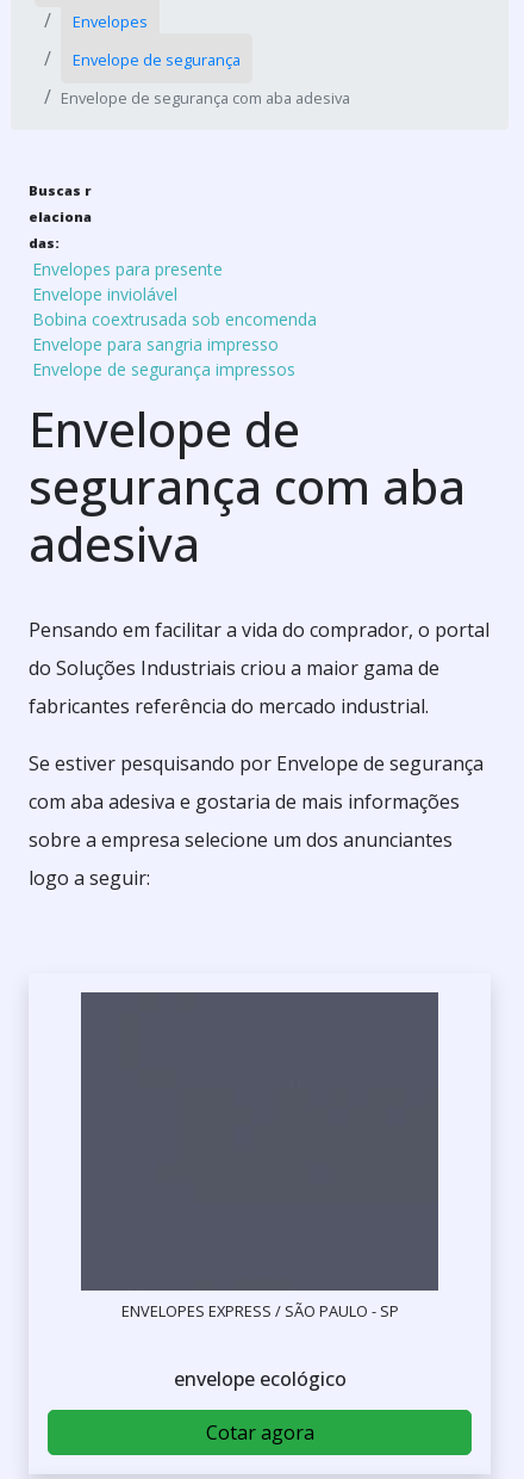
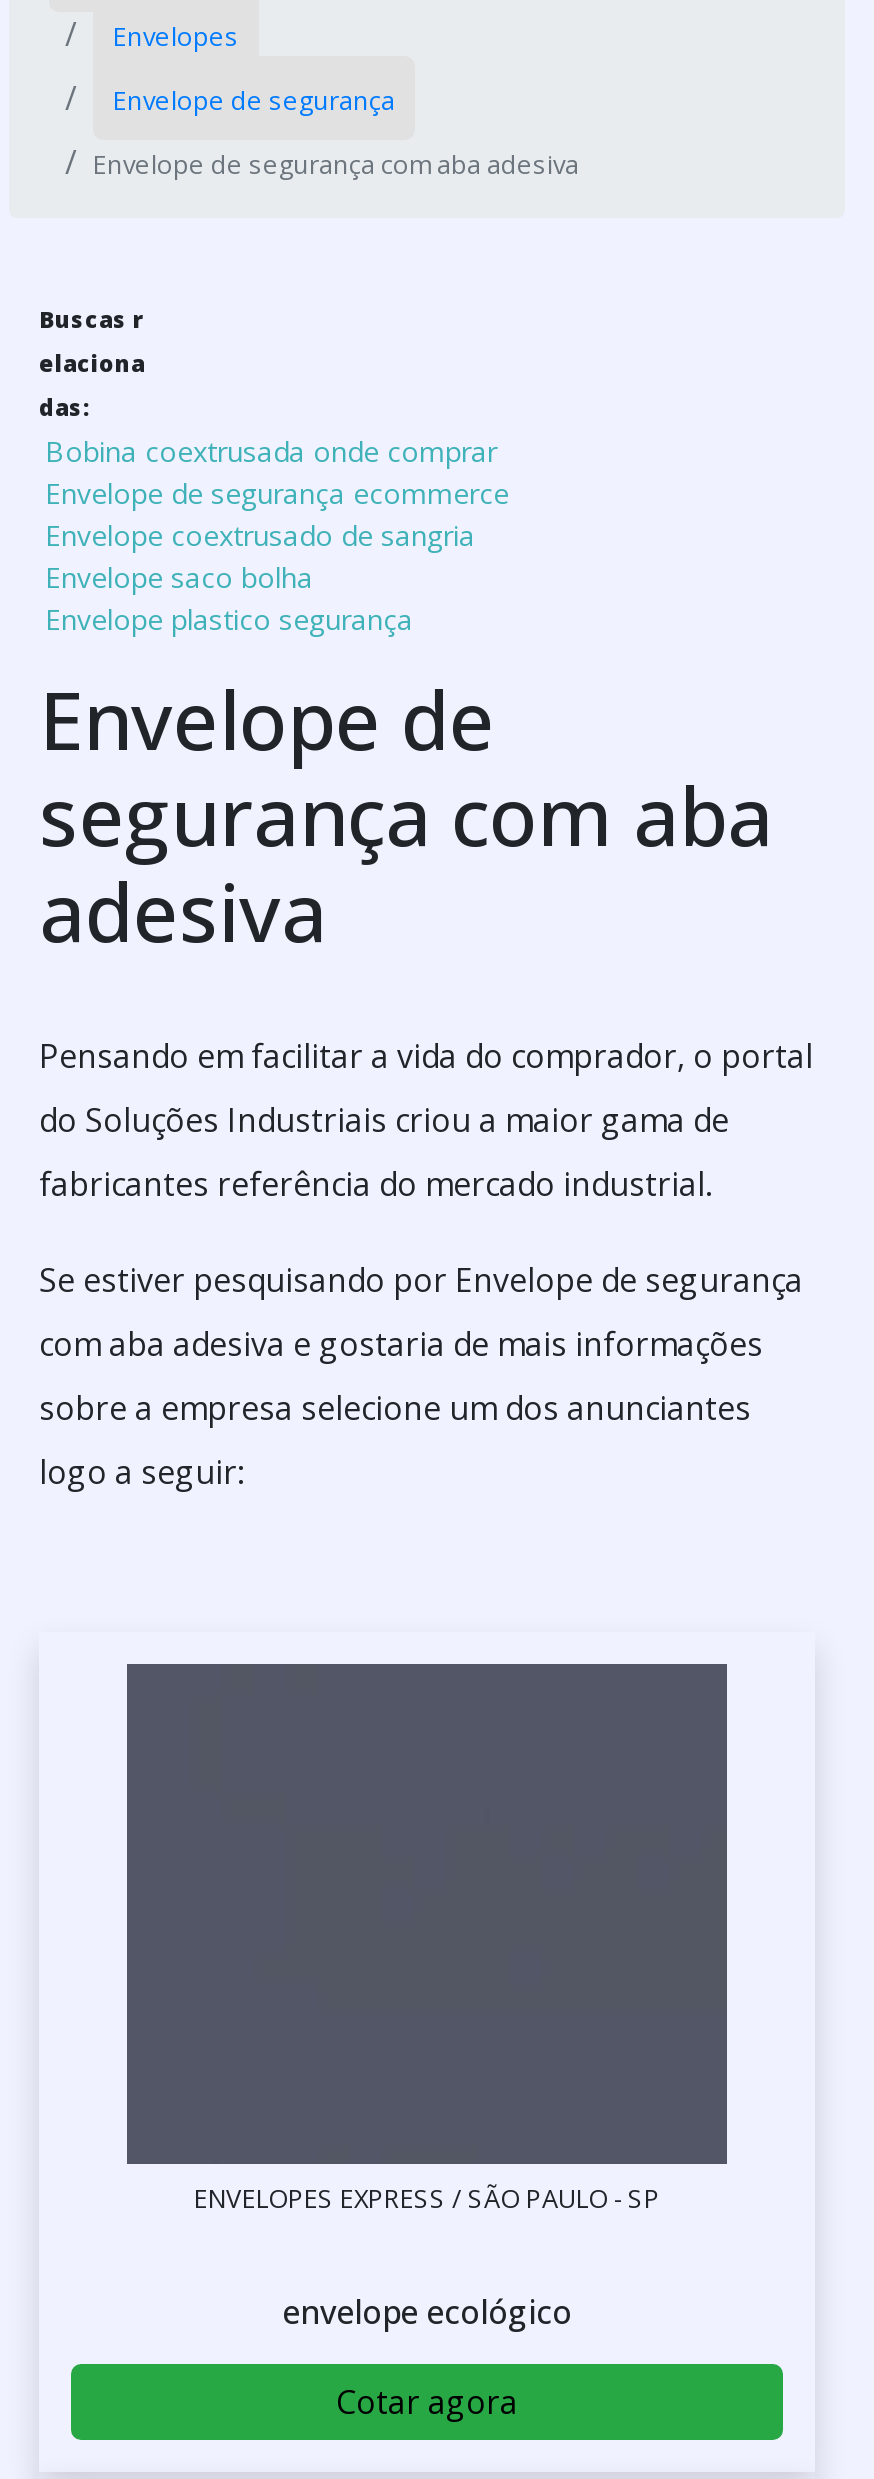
[32,258,317,380] Envelopes para presente | Envelope inviolável | Bobina coextrusada sob encomenda | Envelope para sangria impresso | Envelope de segurança impressos -> [45,432,509,638] Bobina coextrusada onde comprar | Envelope de segurança ecommerce | Envelope coextrusado de sangria | Envelope saco bolha | Envelope plastico segurança

